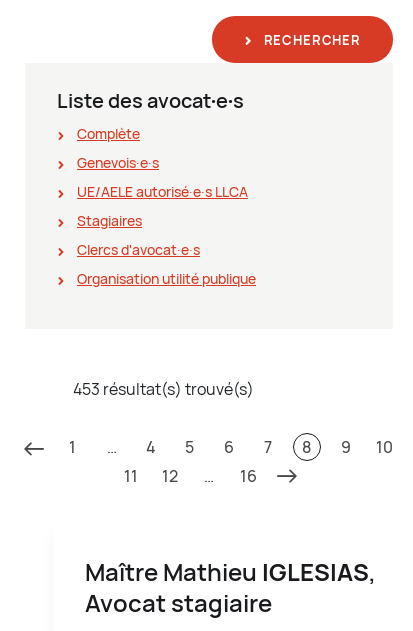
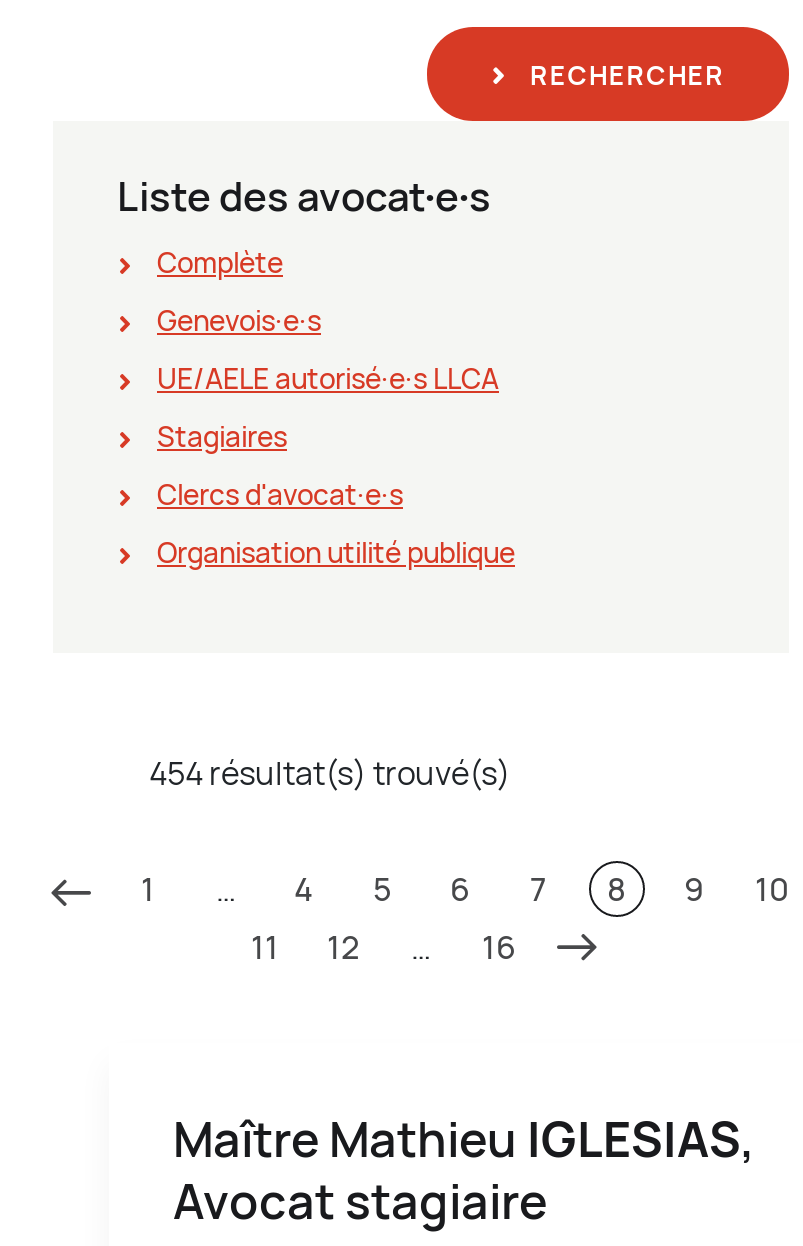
[73,378,254,400] 453 résultat(s) trouvé(s) -> [149,751,511,795] 454 résultat(s) trouvé(s)

